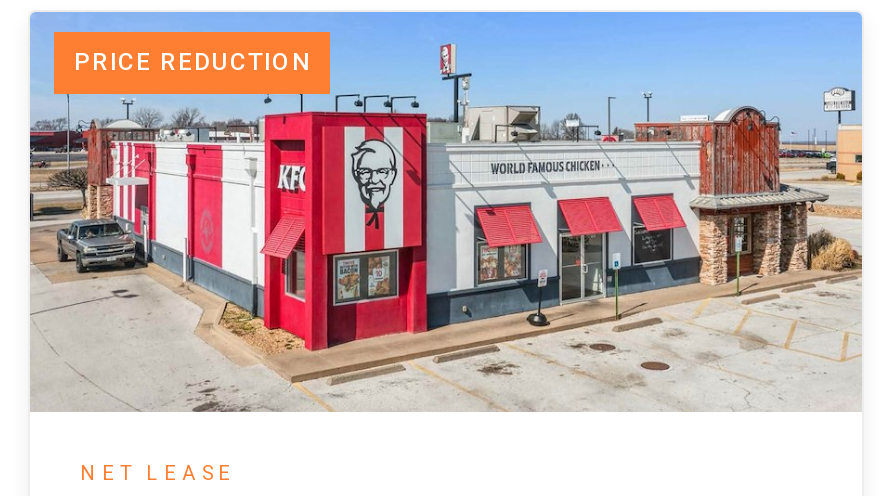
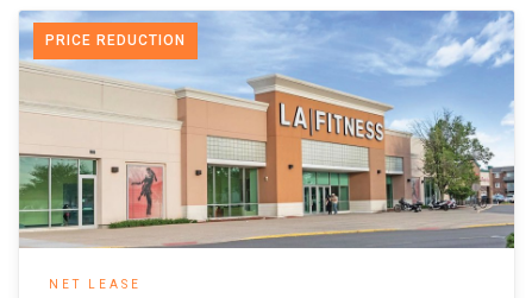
[28,12,864,412] [image] -> [19,11,515,249] [image]

